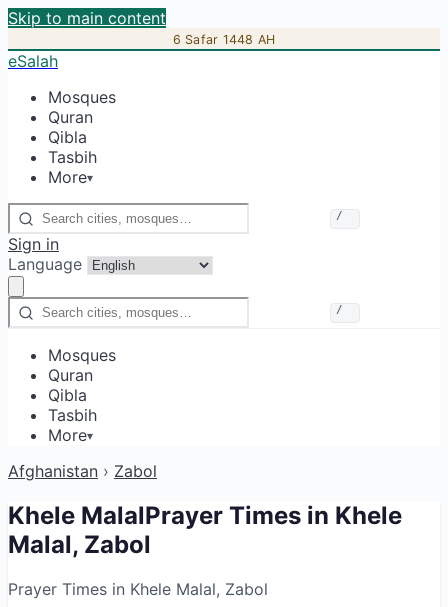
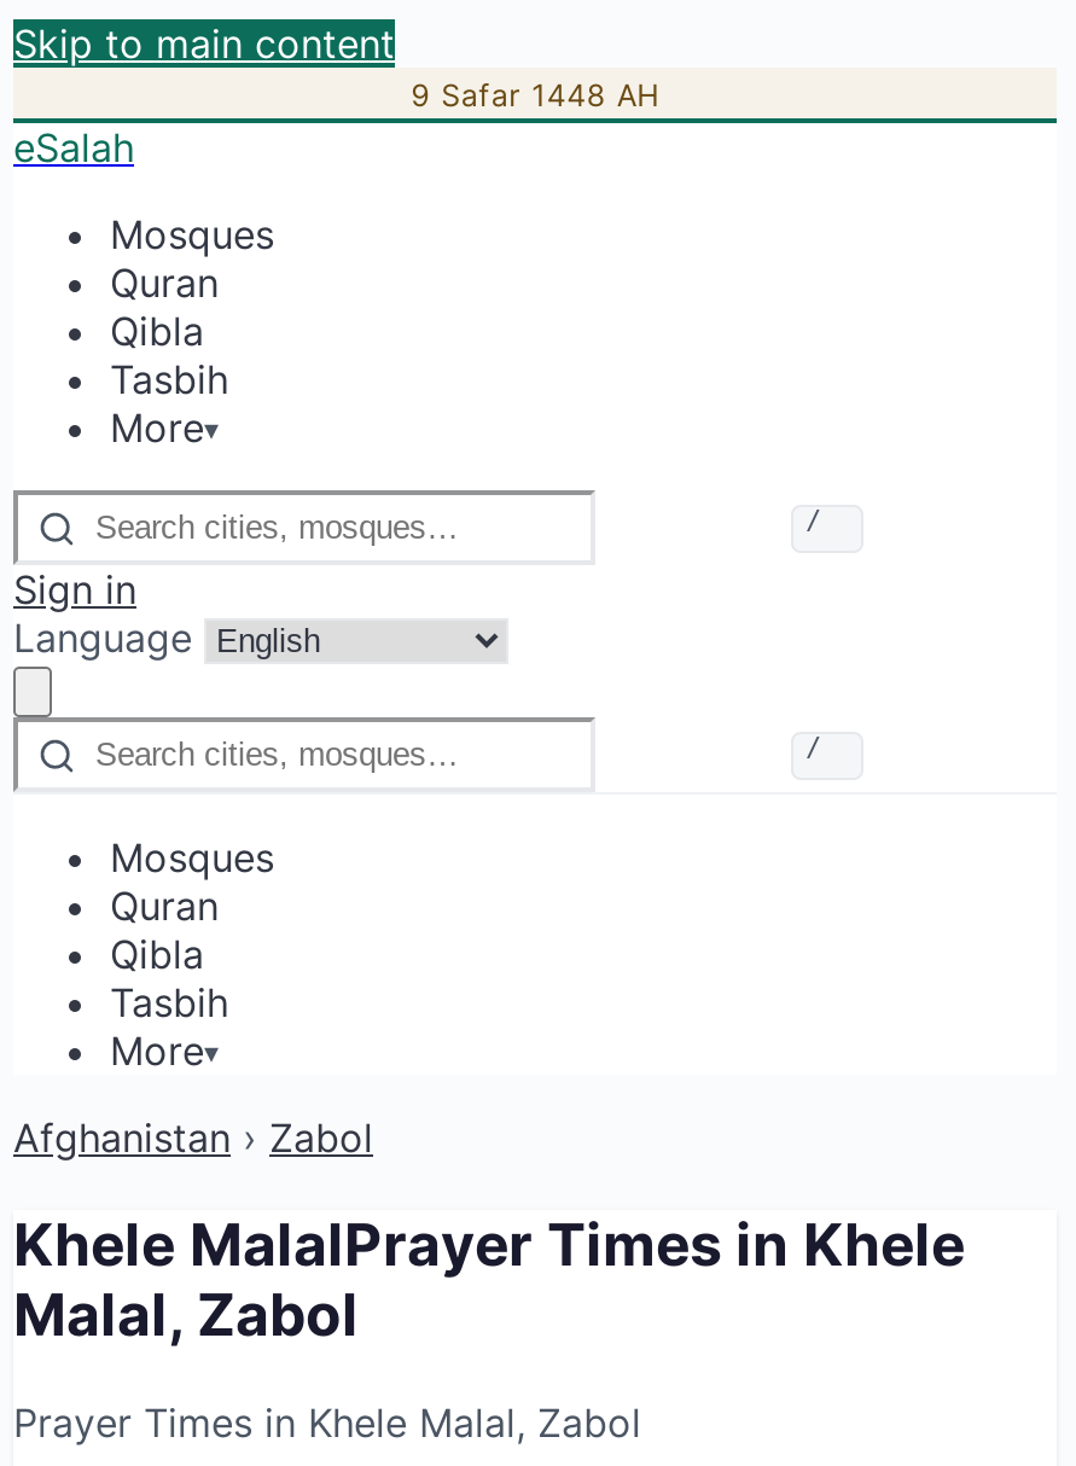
[173,32,275,47] 6 Safar 1448 AH -> [411,77,659,114] 9 Safar 1448 AH

